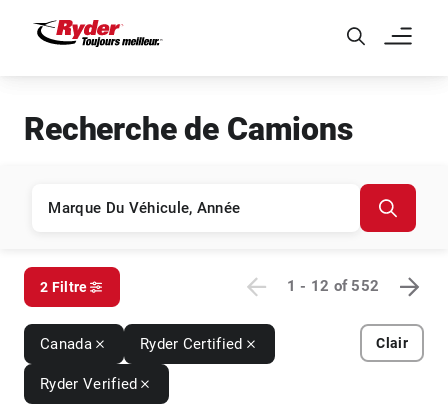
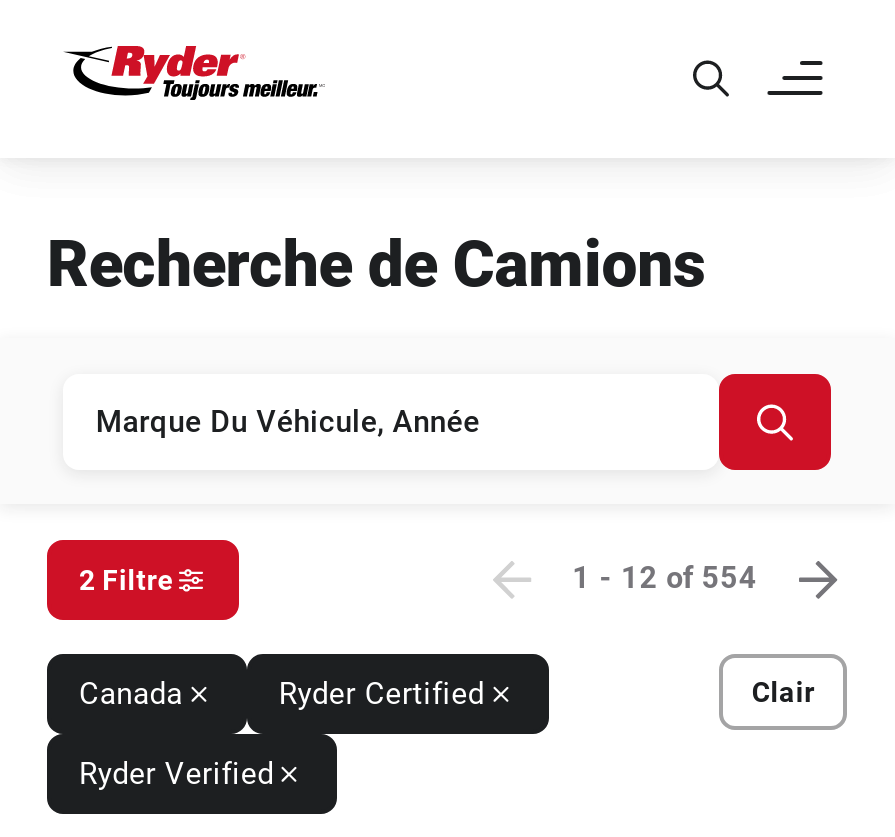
[287,277,379,295] 1 - 12 of 552 -> [572,561,757,597] 1 - 12 of 554

